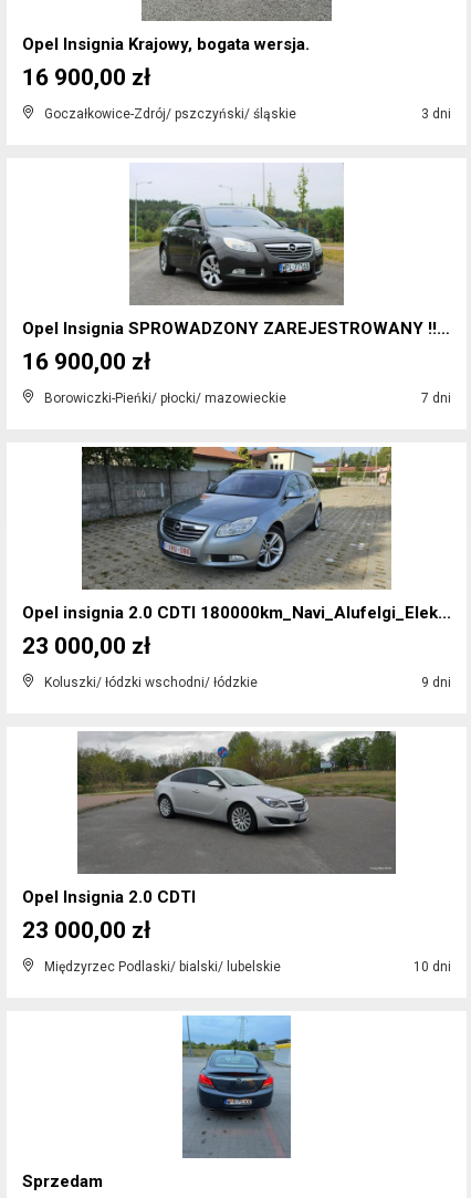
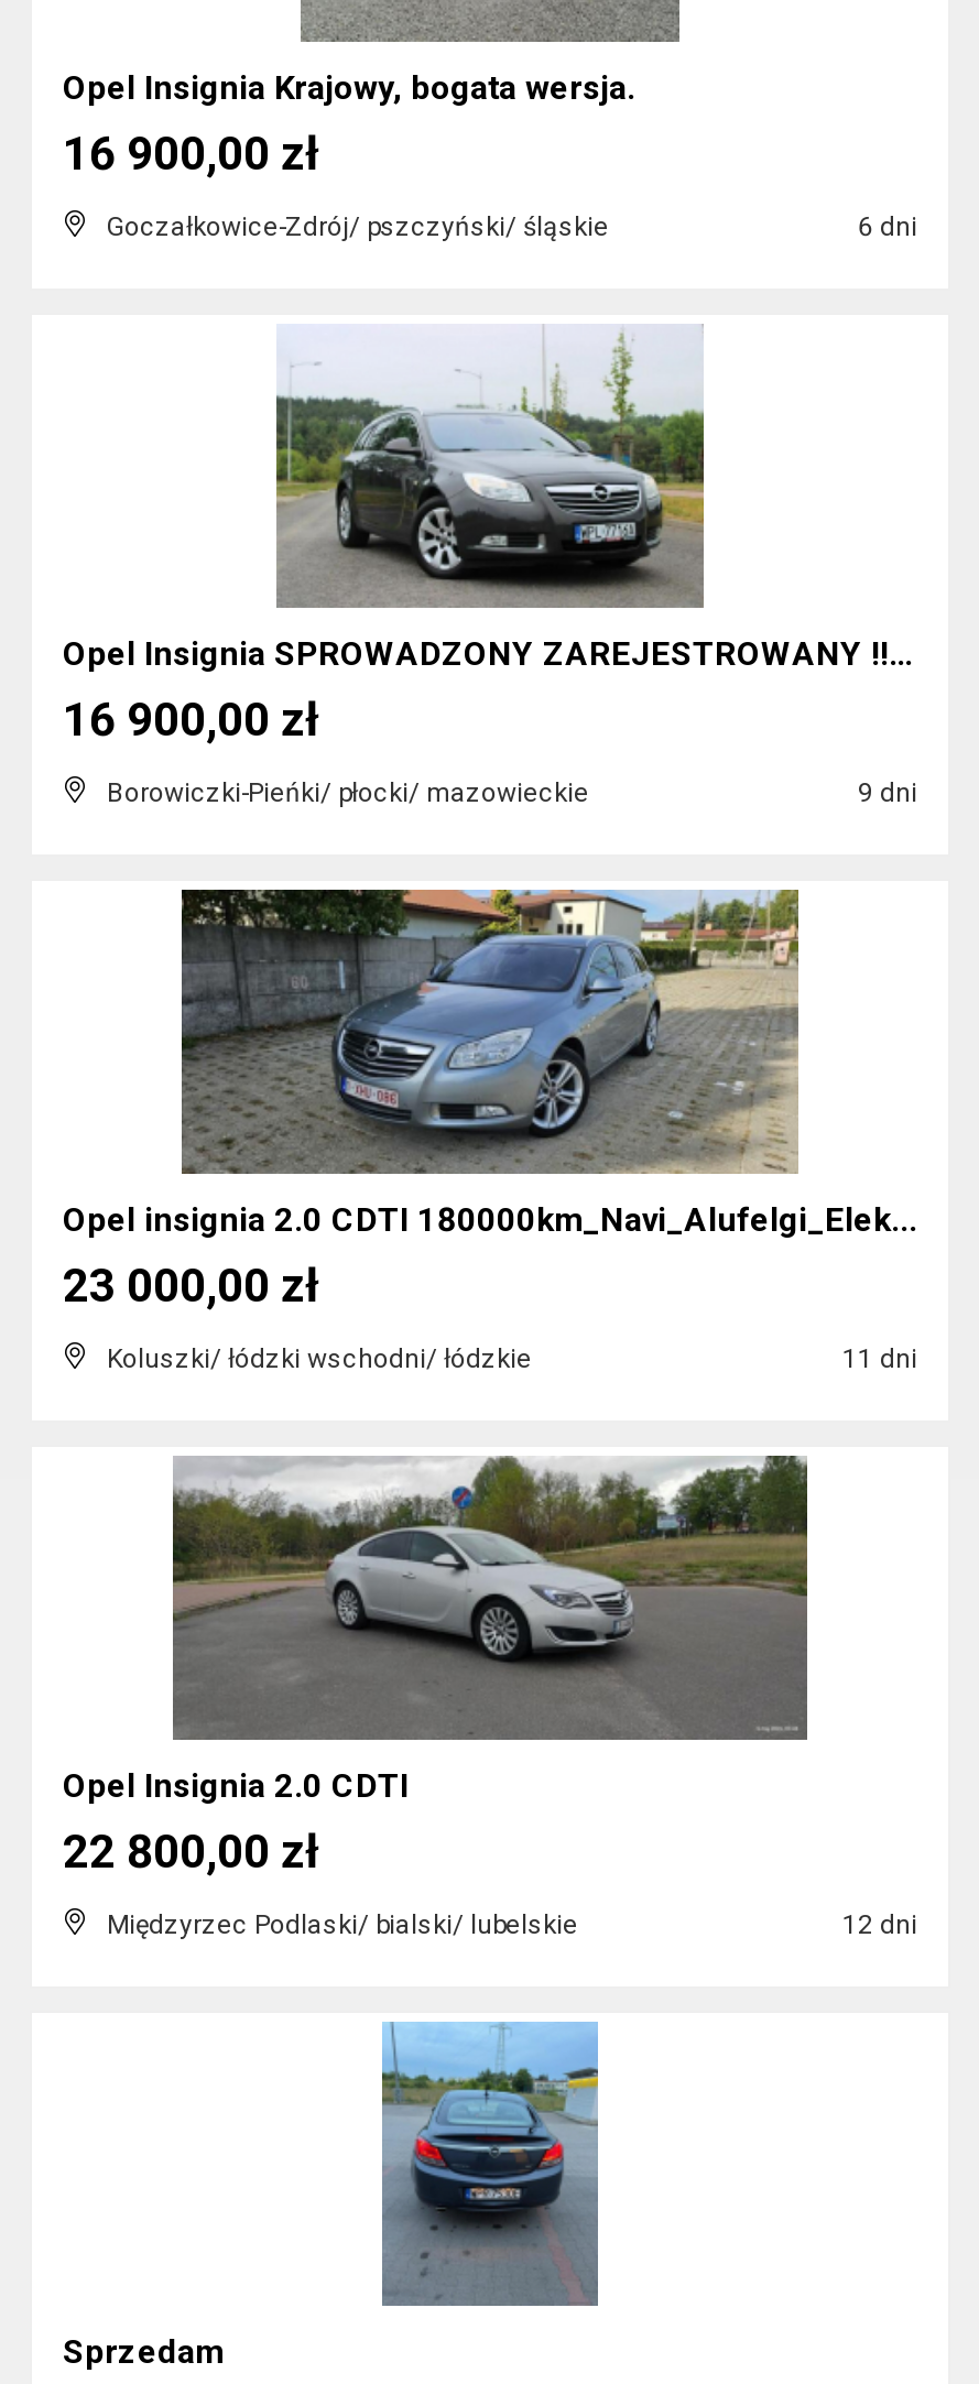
[418,106,451,122] 3 dni -> [851,211,917,242] 6 dni
[418,390,451,406] 7 dni -> [851,777,917,808] 9 dni
[418,675,451,690] 9 dni -> [836,1343,917,1374] 11 dni
[22,917,150,944] 23 000,00 zł -> [63,1826,318,1879] 22 800,00 zł
[410,959,451,975] 10 dni -> [836,1909,917,1940] 12 dni

